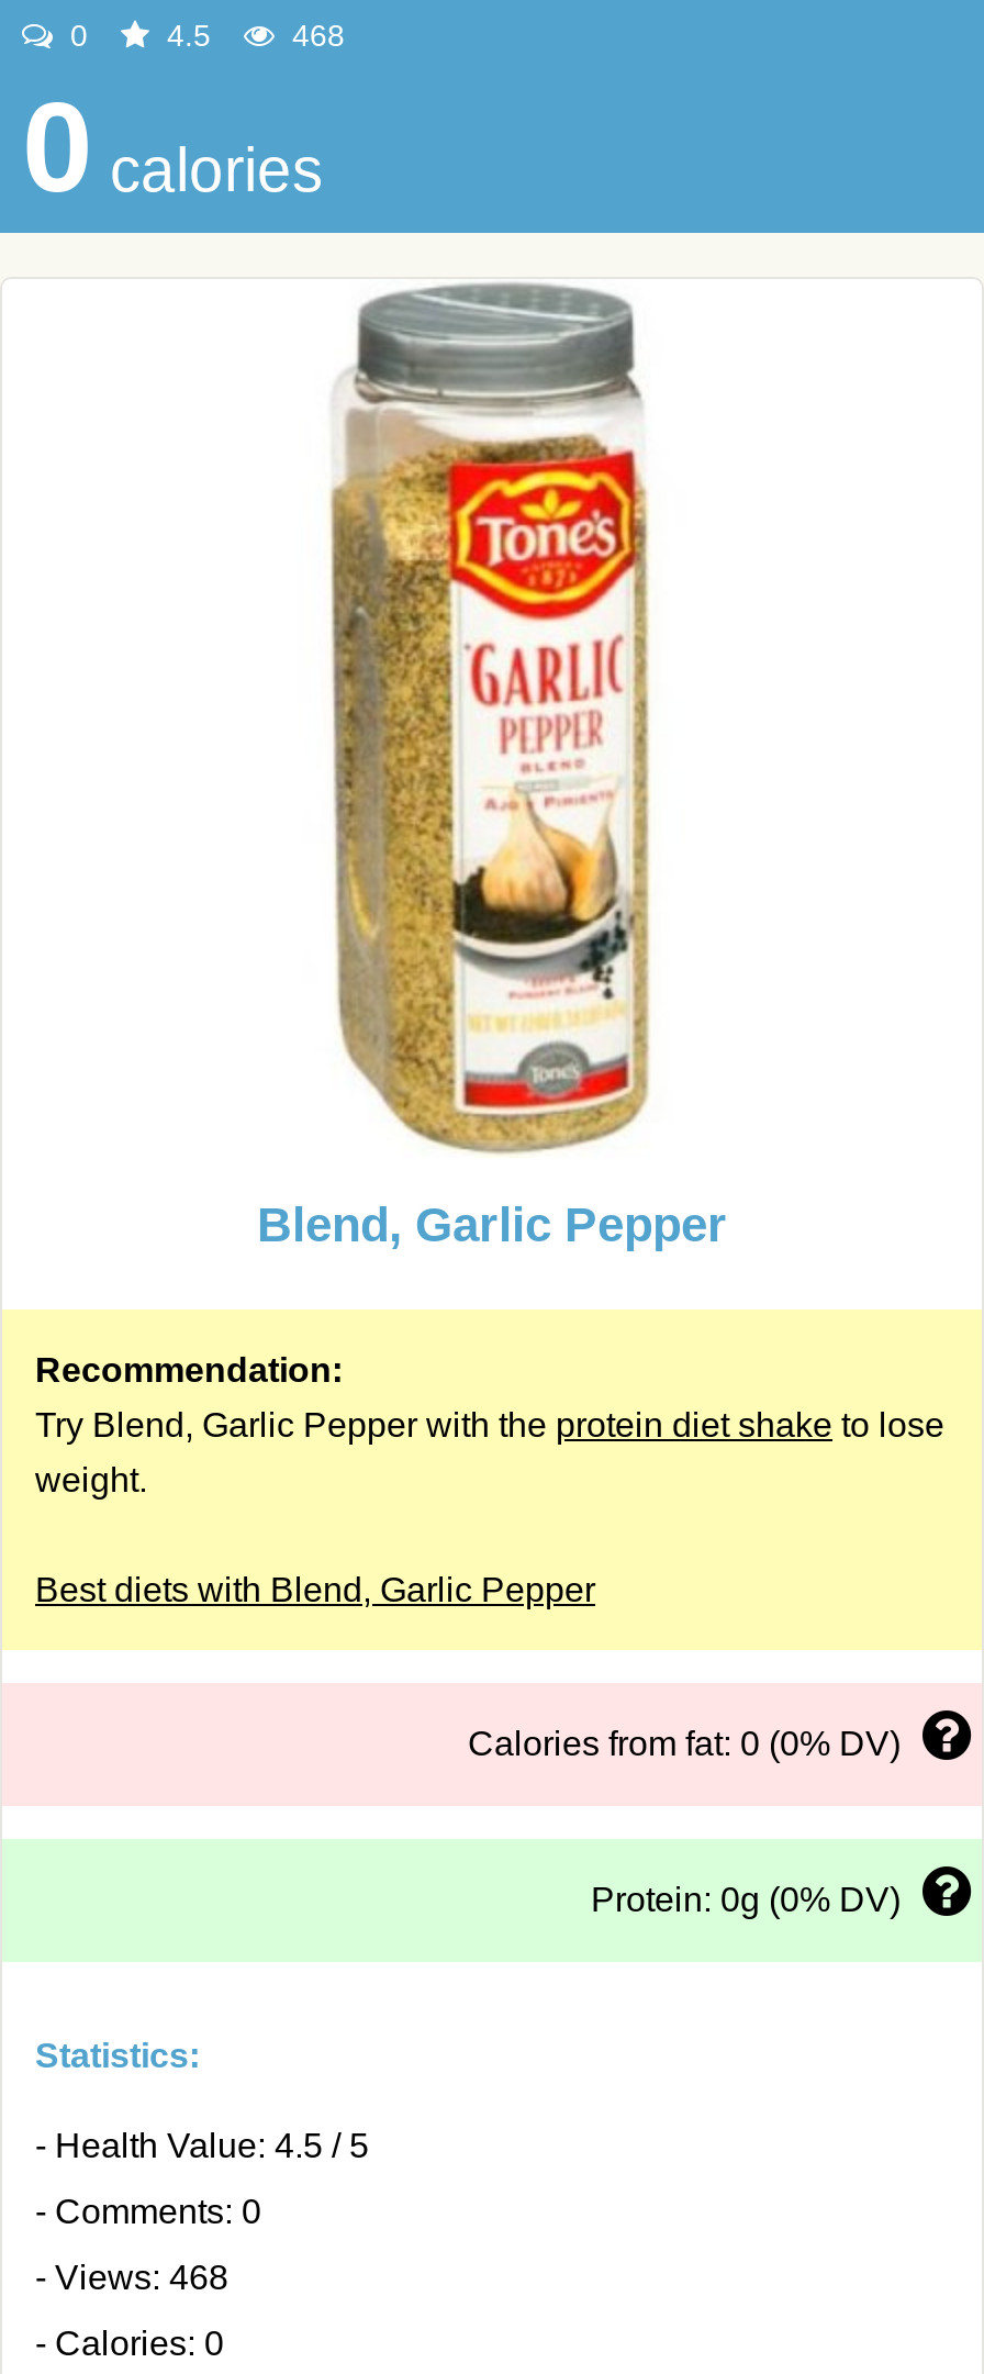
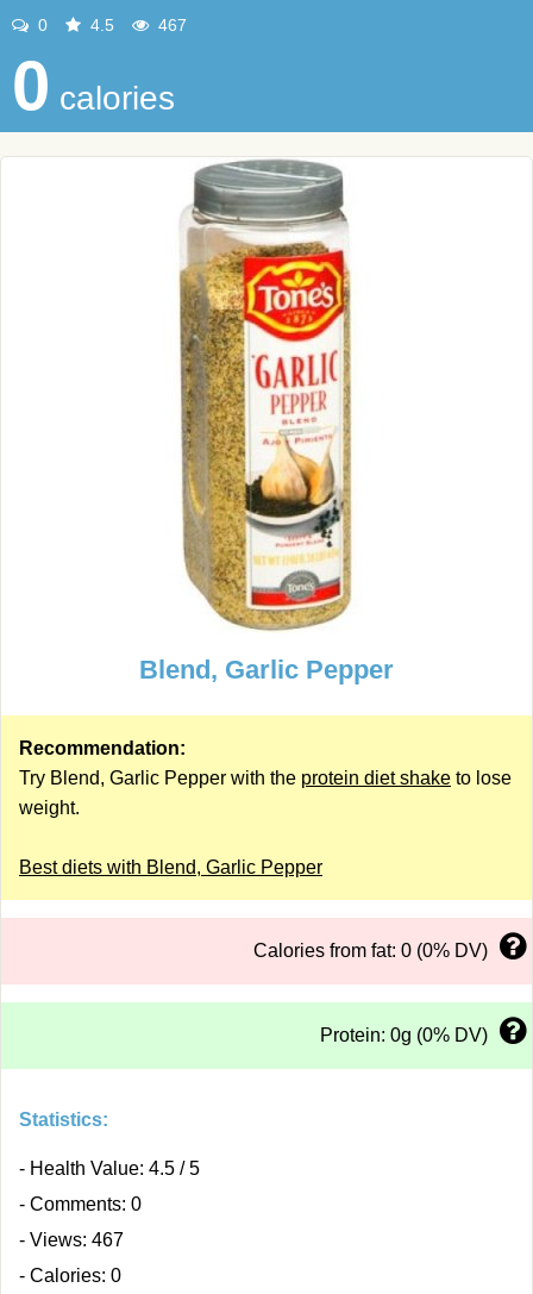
[283,18,345,53] 468 -> [153,15,187,35] 467
[35,2259,228,2296] - Views: 468 -> [19,1230,124,1250] - Views: 467

